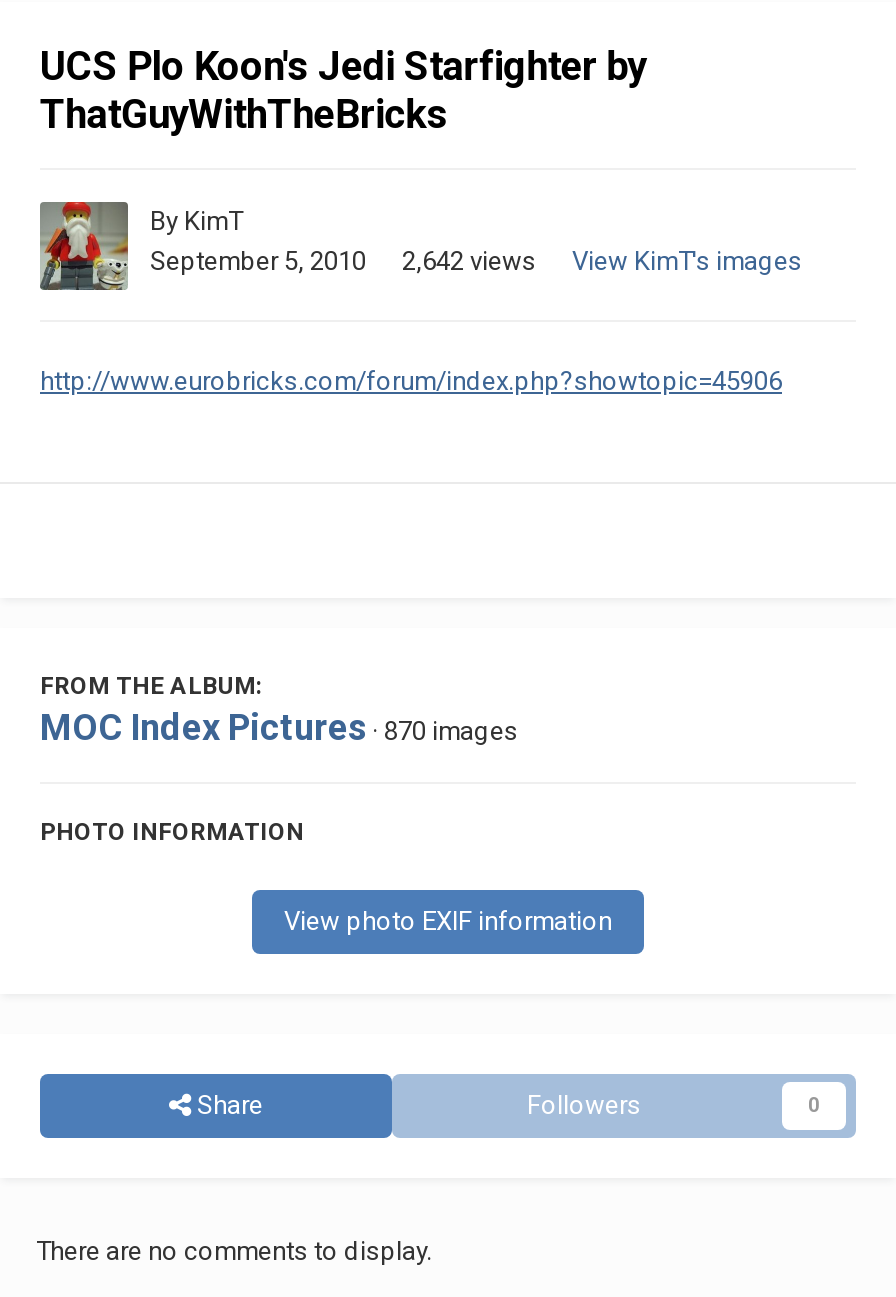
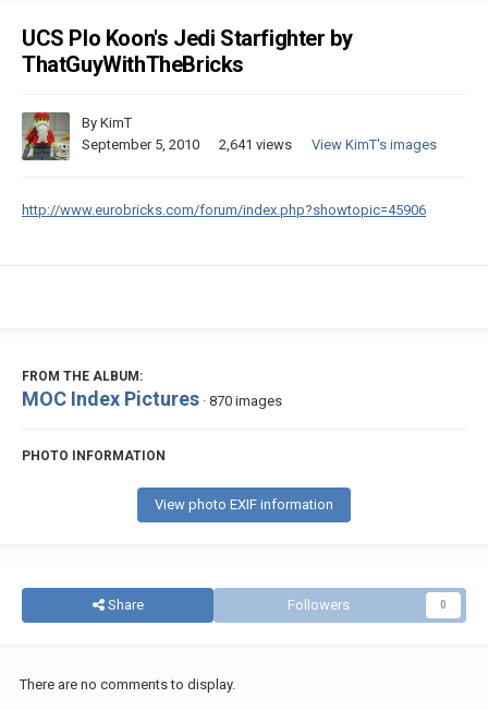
[150,245,802,275] September 5, 2010 2,642 views View KimT's images -> [82,136,437,152] September 5, 2010 2,641 views View KimT's images

